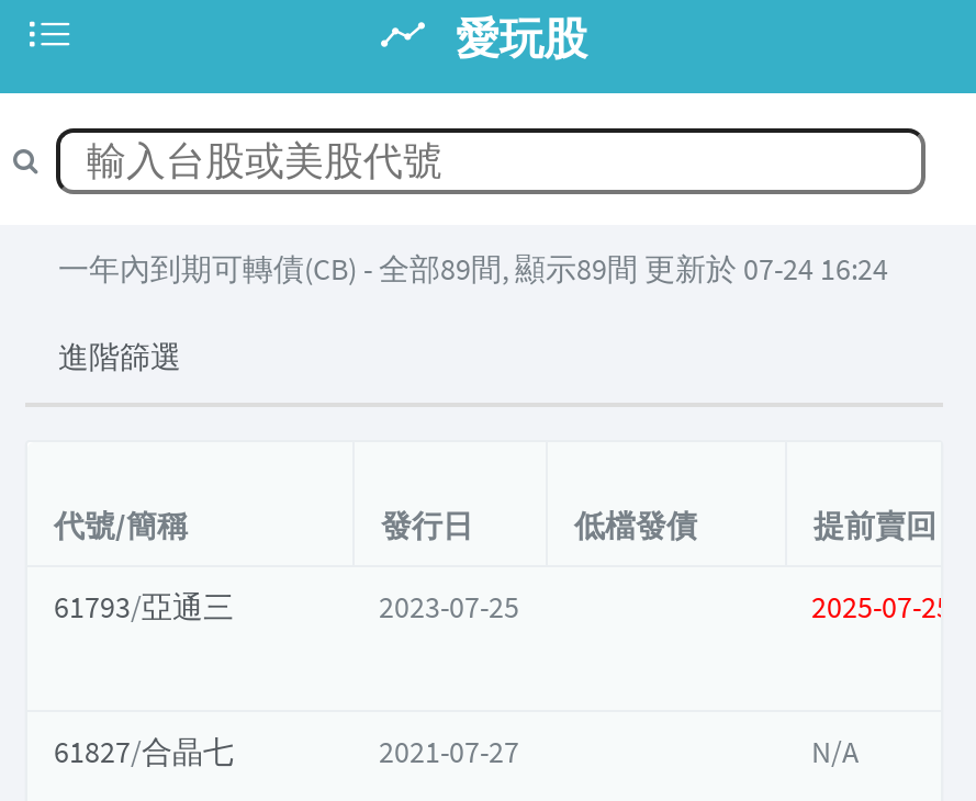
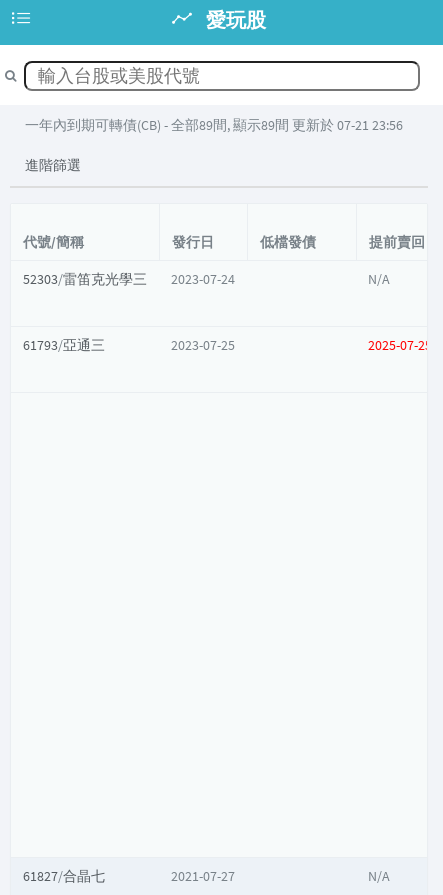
[58,249,888,289] 一年內到期可轉債(CB) - 全部89間, 顯示89間 更新於 07-24 16:24 -> [25,116,403,134] 一年內到期可轉債(CB) - 全部89間, 顯示89間 更新於 07-21 23:56
none -> [23,270,390,288] 52303/雷笛克光學三 | 2023-07-24 | N/A

